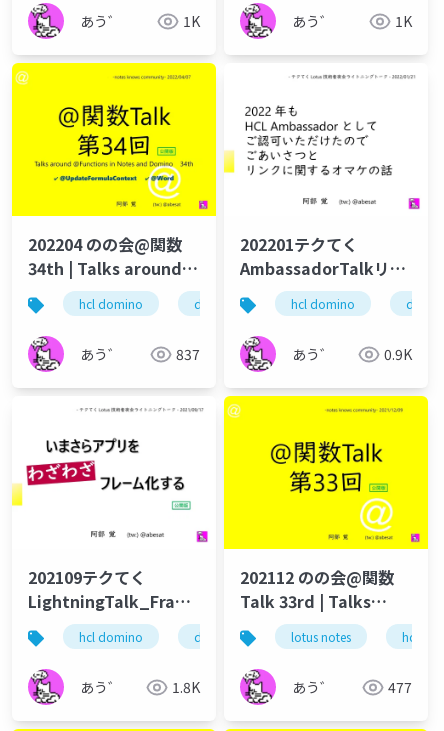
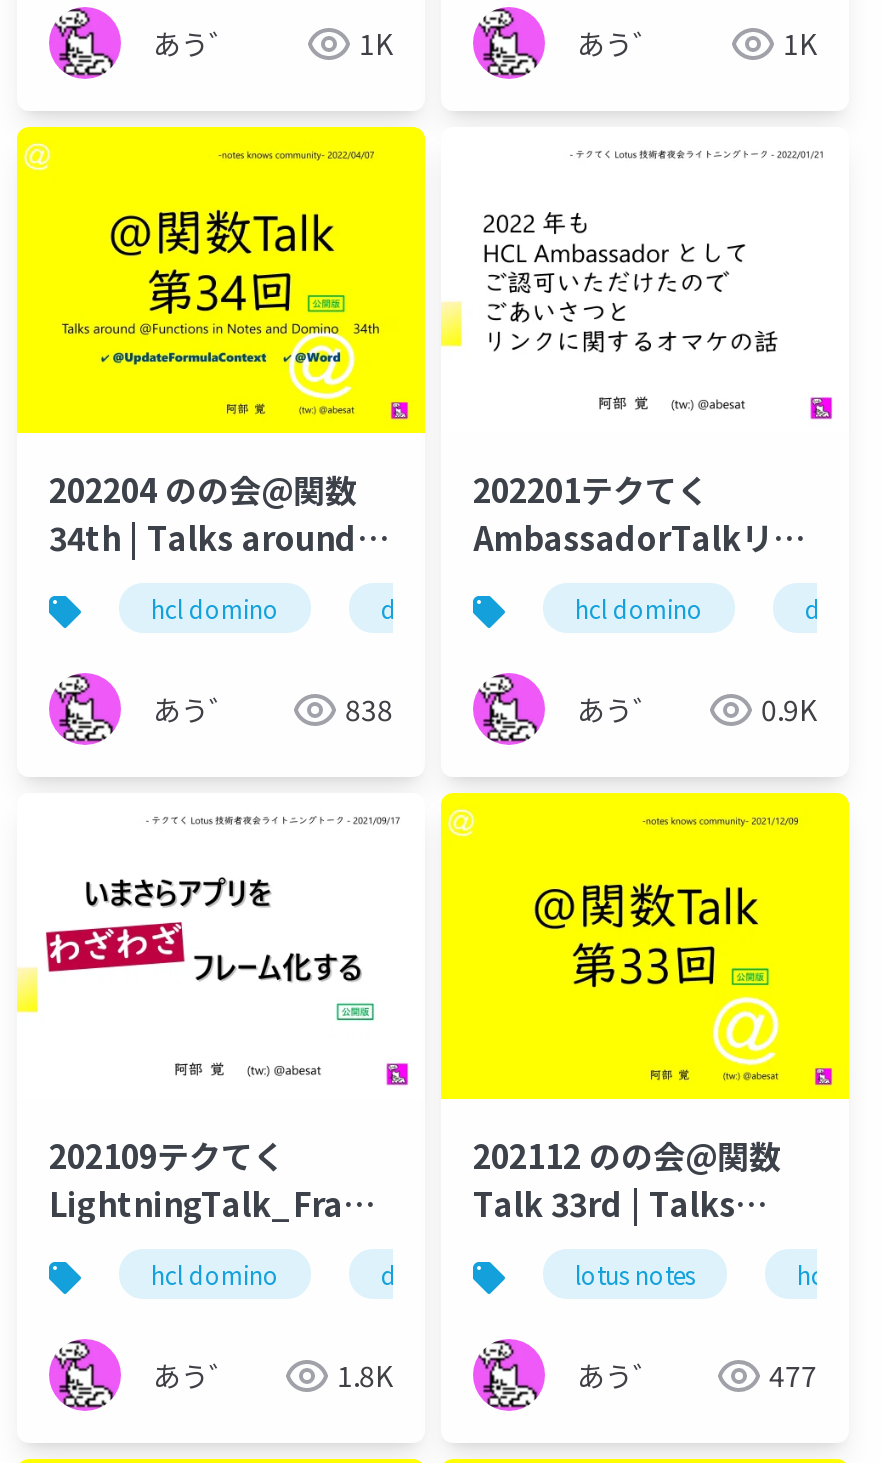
[176,344,200,364] 837 -> [345,689,393,729] 838

